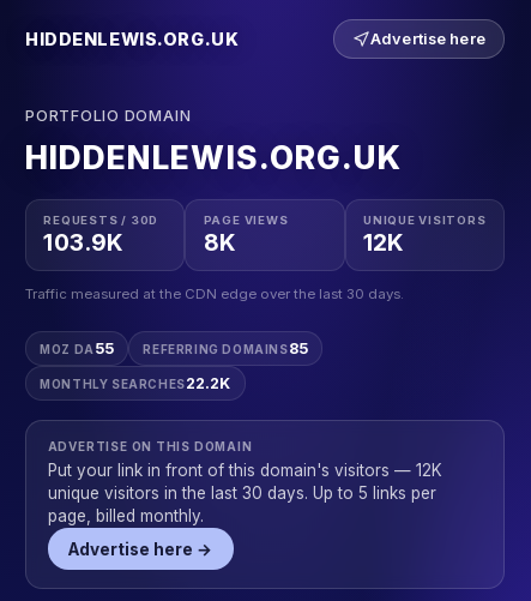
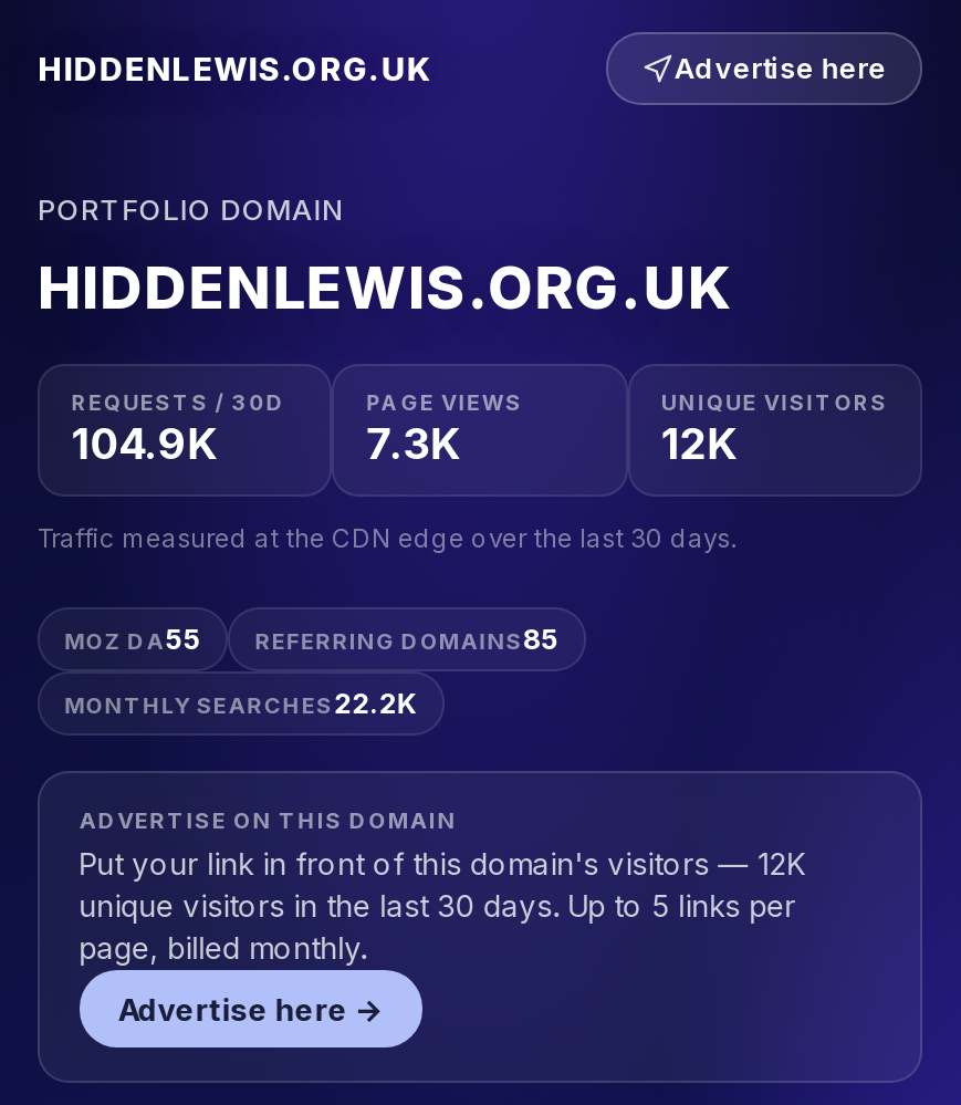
[44,228,124,257] 103.9K -> [72,418,218,471] 104.9K
[203,228,236,257] 8K -> [366,418,461,471] 7.3K

